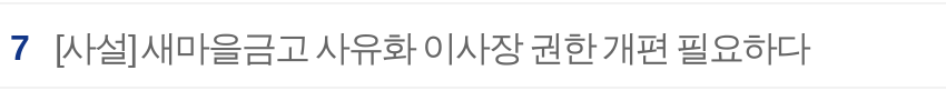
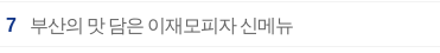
[55,29,809,67] [사설] 새마을금고 사유화 이사장 권한 개편 필요하다 -> [30,15,293,35] 부산의 맛 담은 이재모피자 신메뉴

